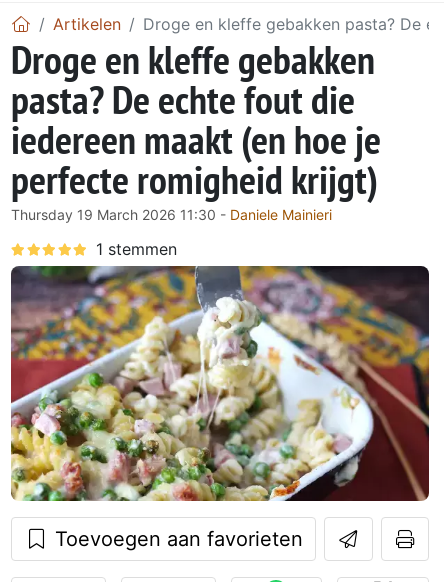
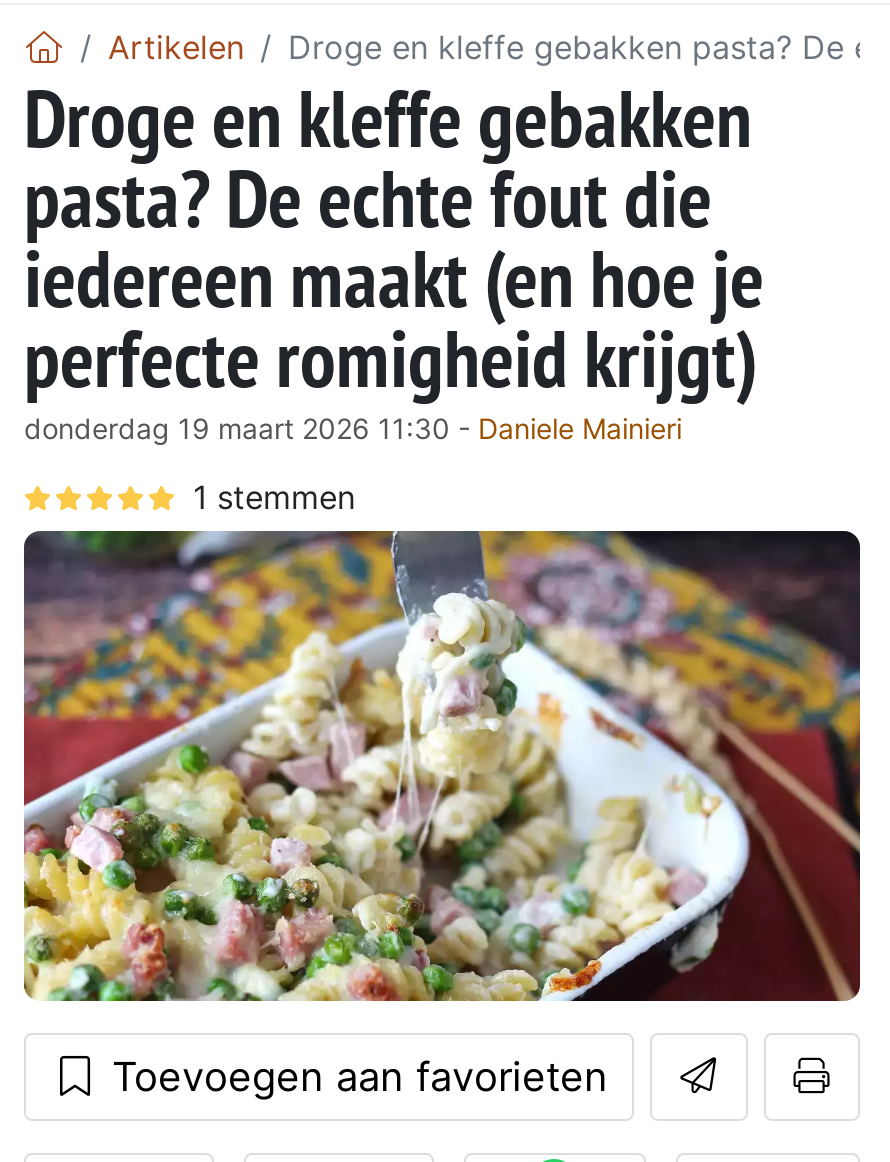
[11,206,332,223] Thursday 19 March 2026 11:30 - Daniele Mainieri -> [24,410,682,444] donderdag 19 maart 2026 11:30 - Daniele Mainieri

